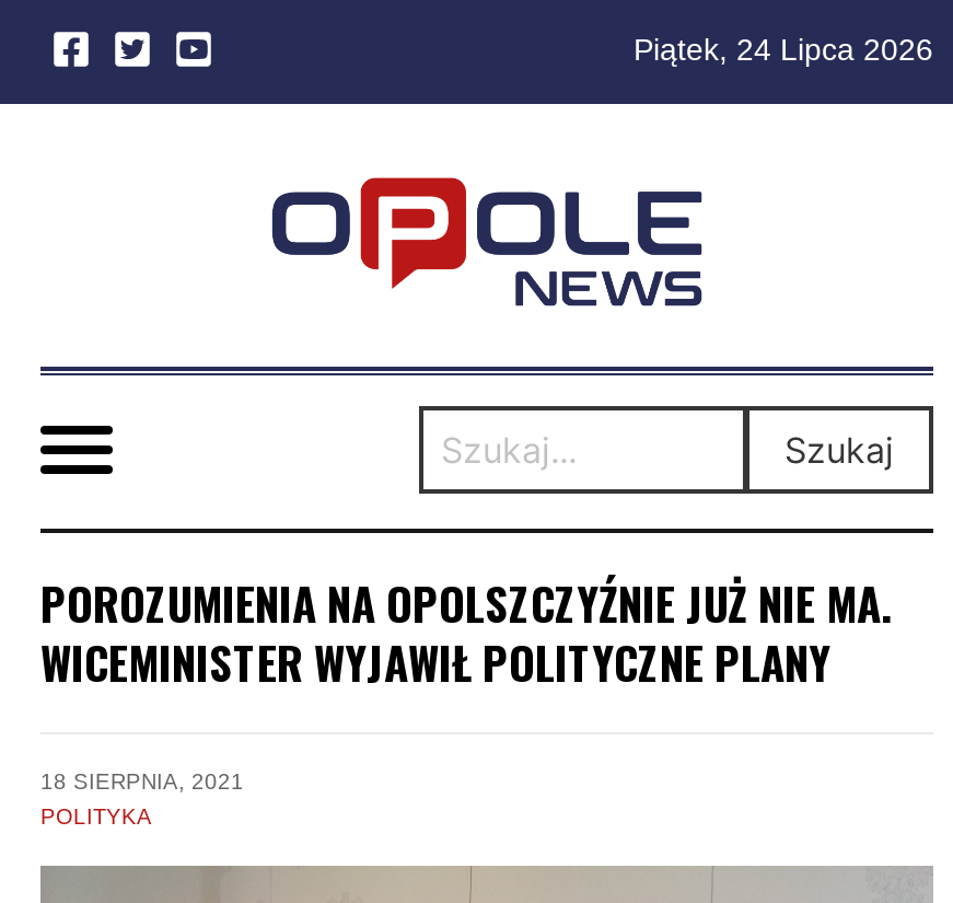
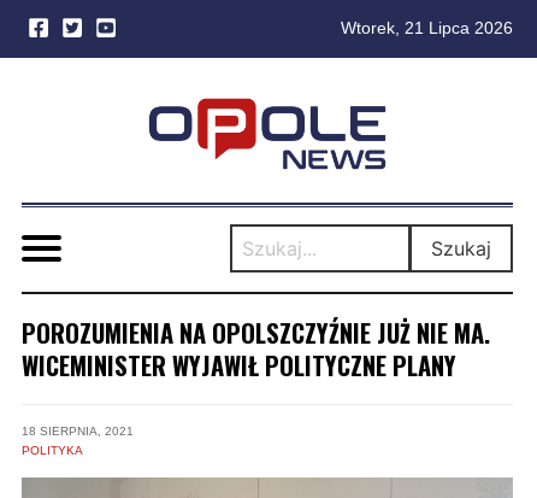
[634,32,933,67] Piątek, 24 Lipca 2026 -> [341,18,513,37] Wtorek, 21 Lipca 2026

